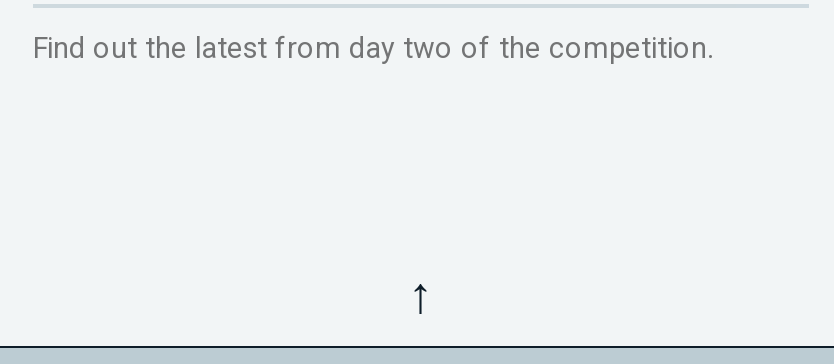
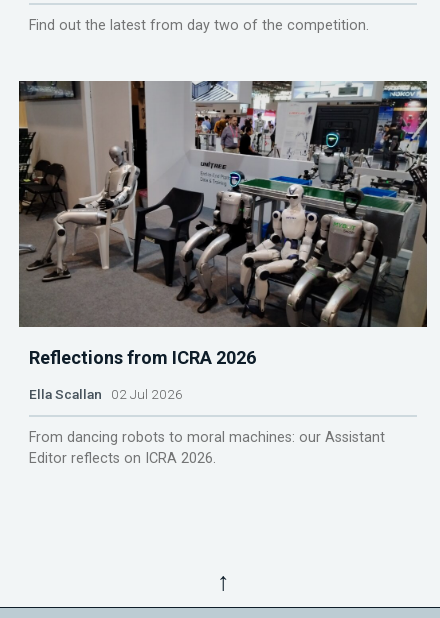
none -> [18,80,428,467] [image] | Reflections from ICRA 2026 | Ella Scallan 02 Jul 2026 | From dancing robots to moral machines: our Assistant | Editor reflects on ICRA 2026.

